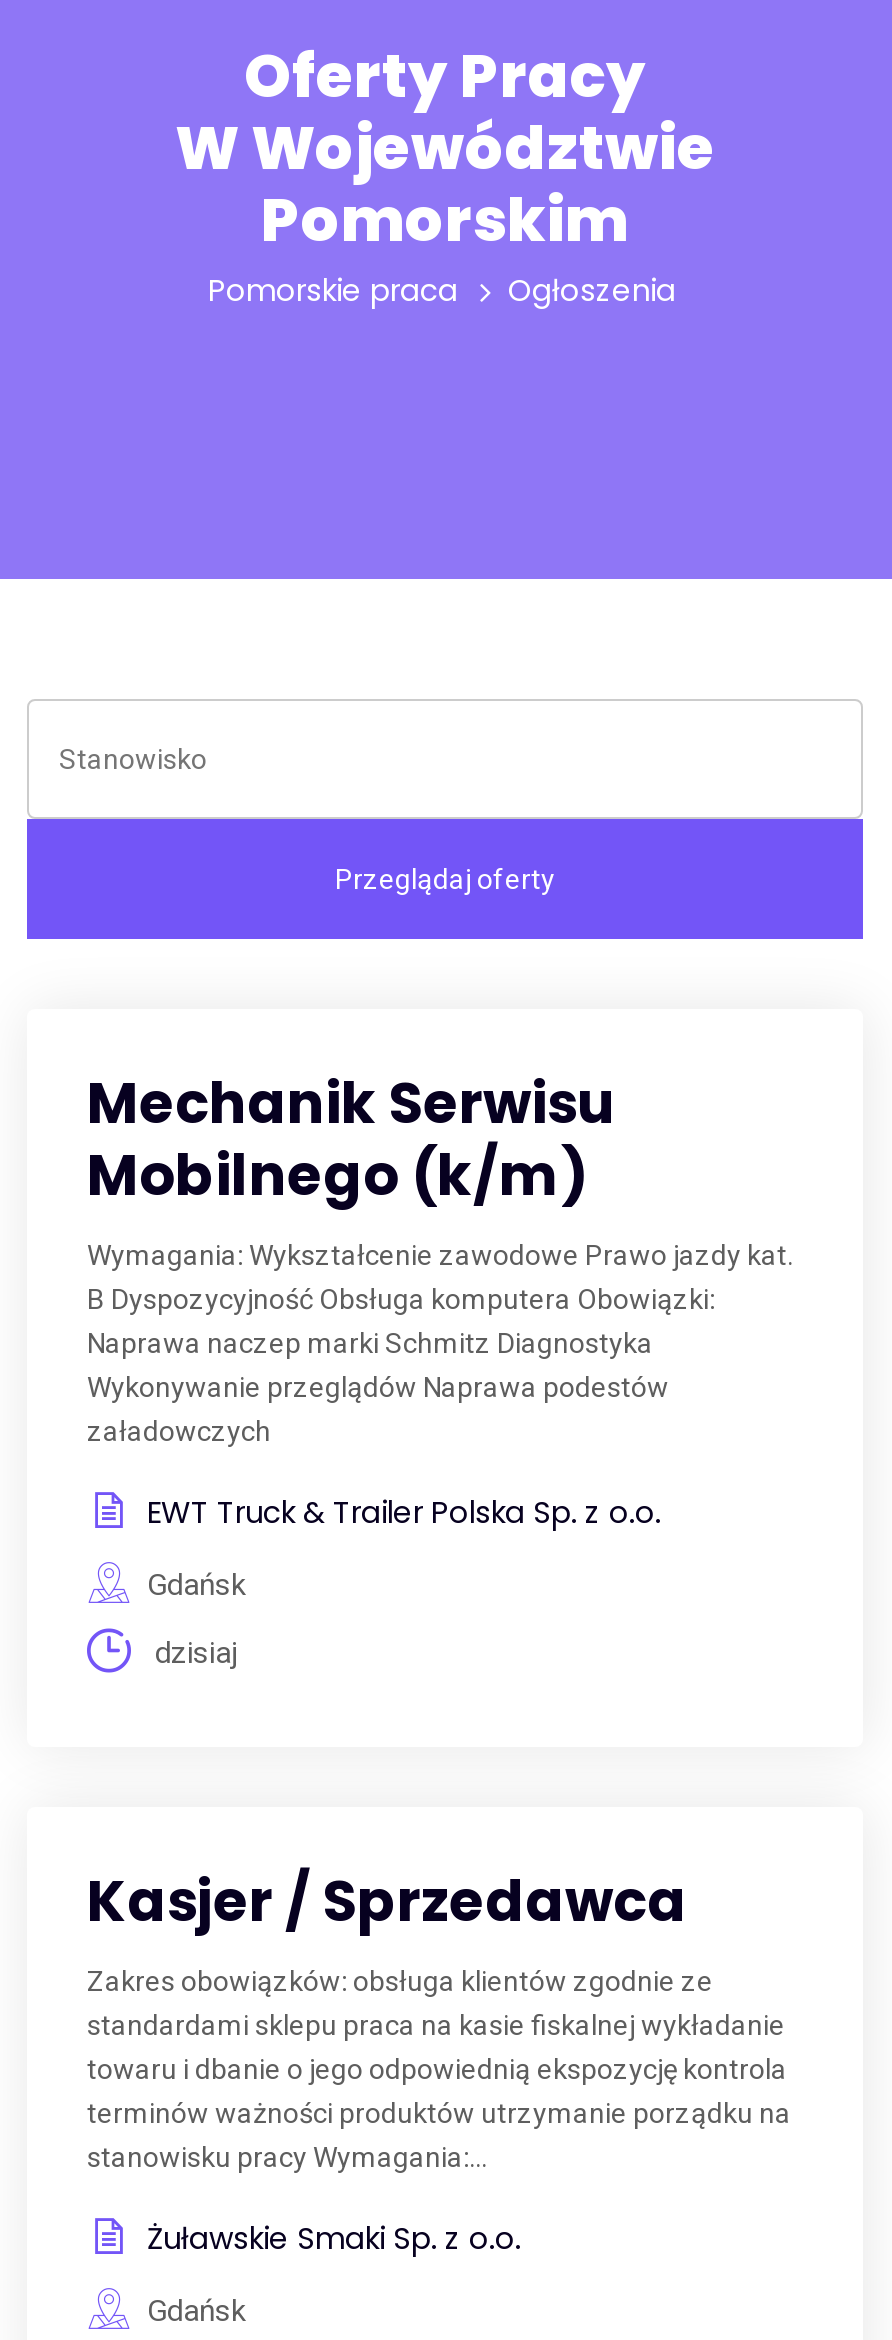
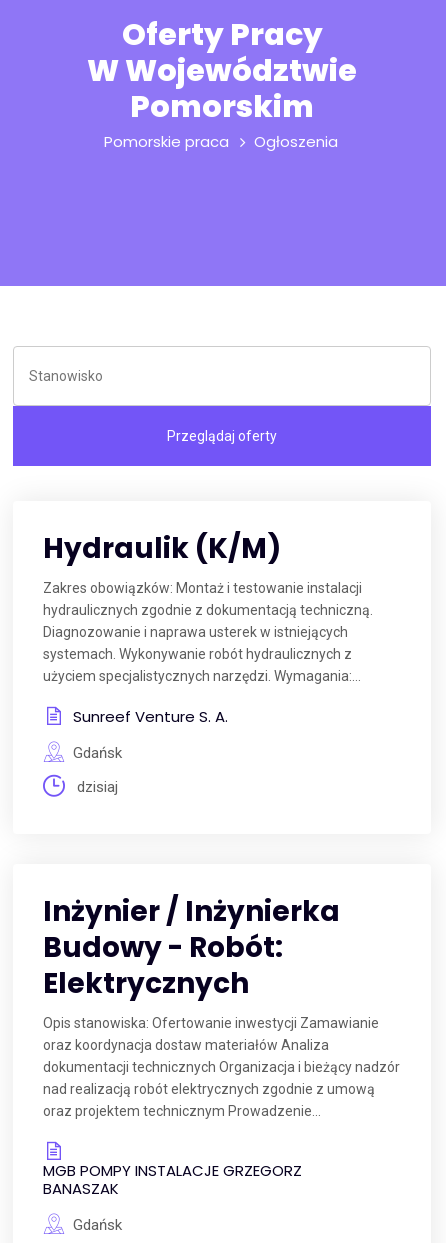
[87,1065,793,1447] Mechanik Serwisu | Mobilnego (k/m) | Wymagania: Wykształcenie zawodowe Prawo jazdy kat. | B Dyspozycyjność Obsługa komputera Obowiązki: | Naprawa naczep marki Schmitz Diagnostyka | Wykonywanie przeglądów Naprawa podestów | załadowczych -> [43,529,373,684] Hydraulik (K/M) | Zakres obowiązków: Montaż i testowanie instalacji | hydraulicznych zgodnie z dokumentacją techniczną. | Diagnozowanie i naprawa usterek w istniejących | systemach. Wykonywanie robót hydraulicznych z | użyciem specjalistycznych narzędzi. Wymagania:...
[147,1491,661,1533] EWT Truck & Trailer Polska Sp. z o.o. -> [73,706,228,727] Sunreef Venture S. A.
moved [147,1567,245,1671] -> [73,744,122,796]: Gdańsk | dzisiaj
[87,1863,791,2173] Kasjer / Sprzedawca | Zakres obowiązków: obsługa klientów zgodnie ze | standardami sklepu praca na kasie fiskalnej wykładanie | towaru i dbanie o jego odpowiednią ekspozycję kontrola | terminów ważności produktów utrzymanie porządku na | stanowisku pracy Wymagania:... -> [43,892,400,1119] Inżynier / Inżynierka | Budowy - Robót: | Elektrycznych | Opis stanowiska: Ofertowanie inwestycji Zamawianie | oraz koordynacja dostaw materiałów Analiza | dokumentacji technicznych Organizacja i bieżący nadzór | nad realizacją robót elektrycznych zgodnie z umową | oraz projektem technicznym Prowadzenie...
[147,2217,521,2259] Żuławskie Smaki Sp. z o.o. -> [43,1160,302,1199] MGB POMPY INSTALACJE GRZEGORZ | BANASZAK

